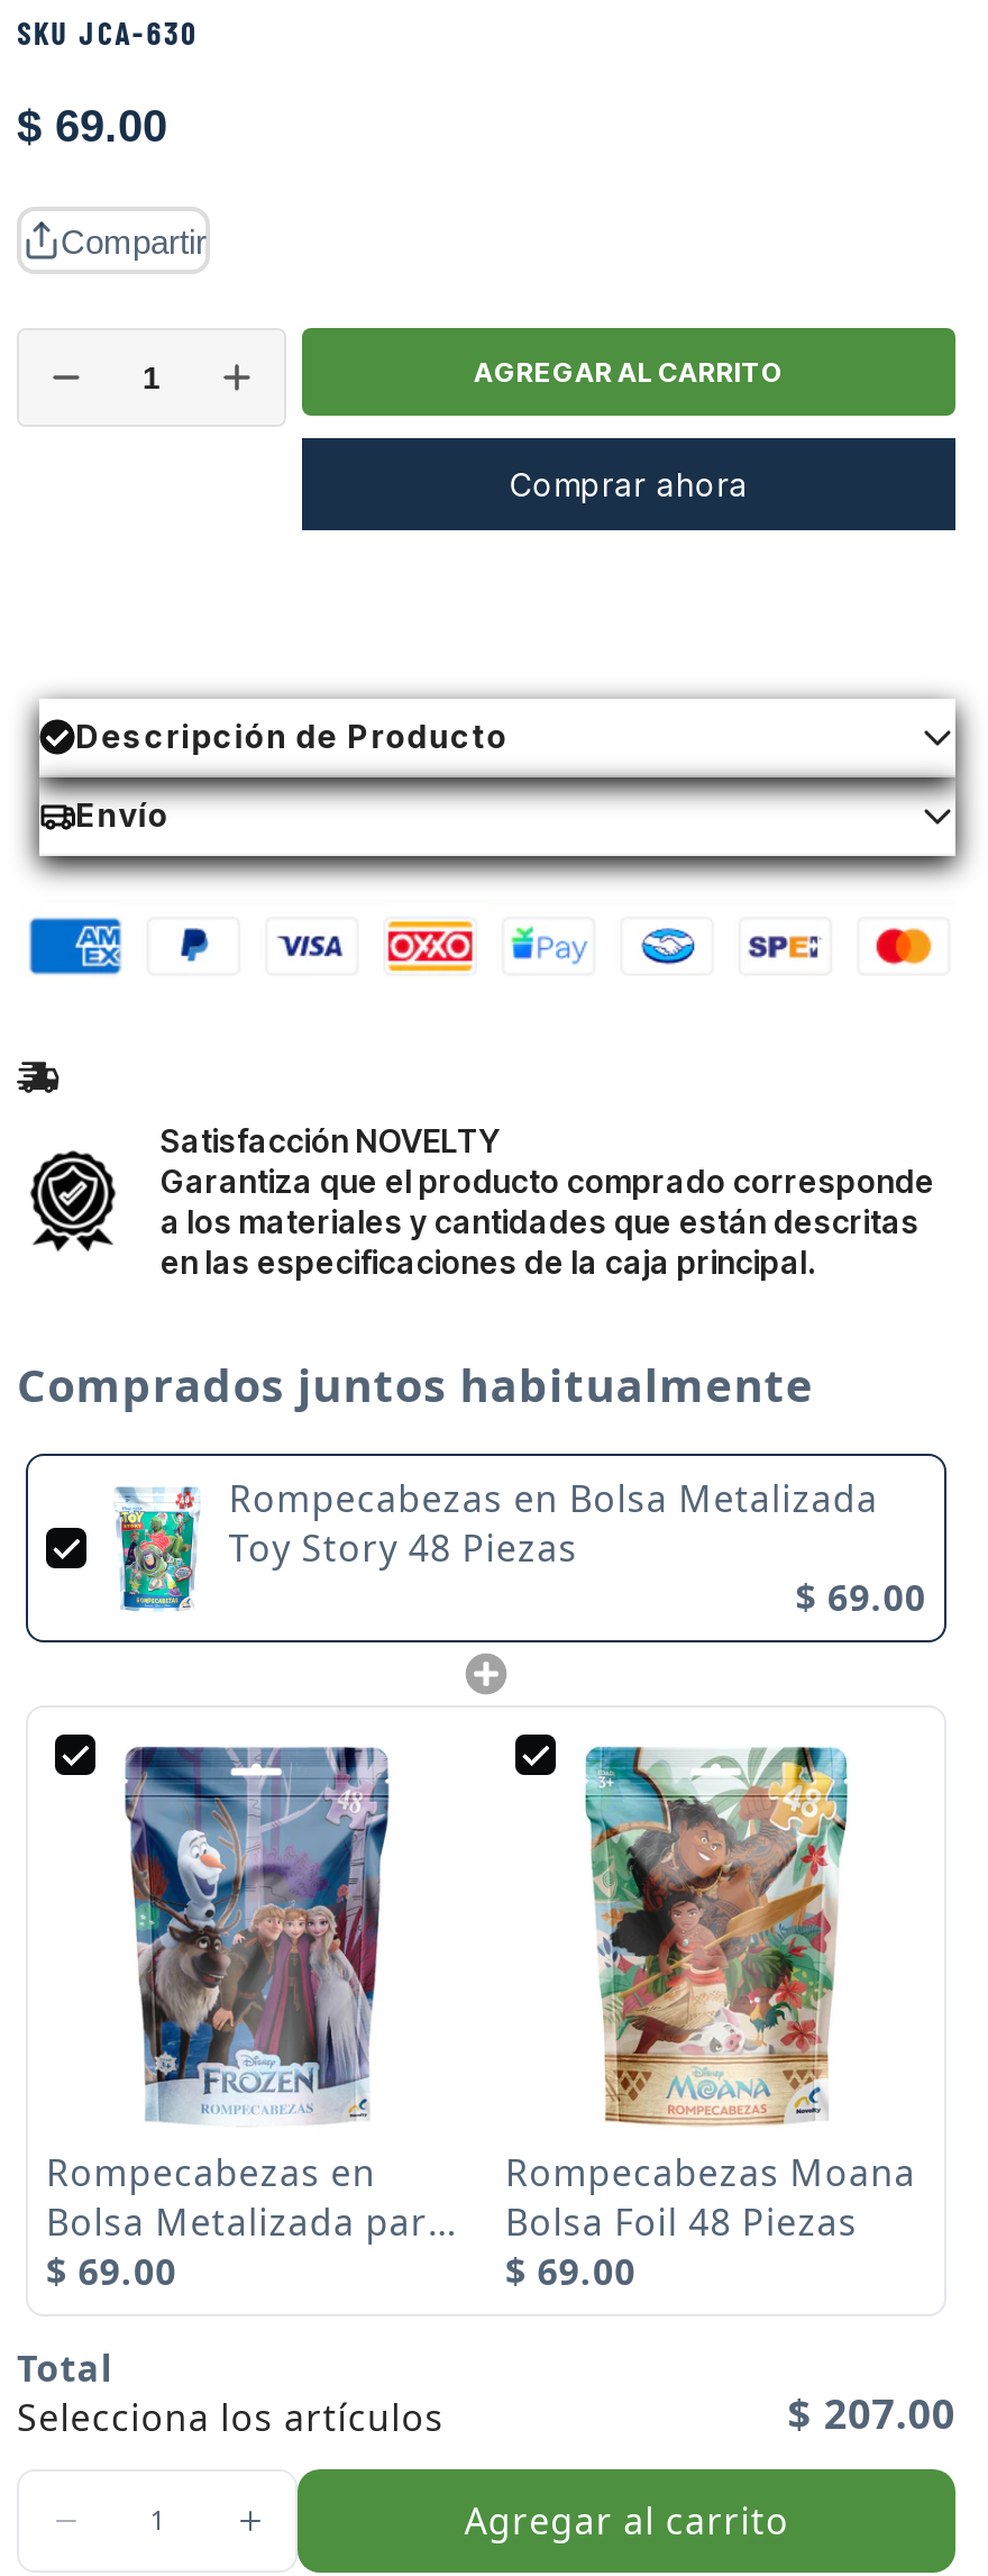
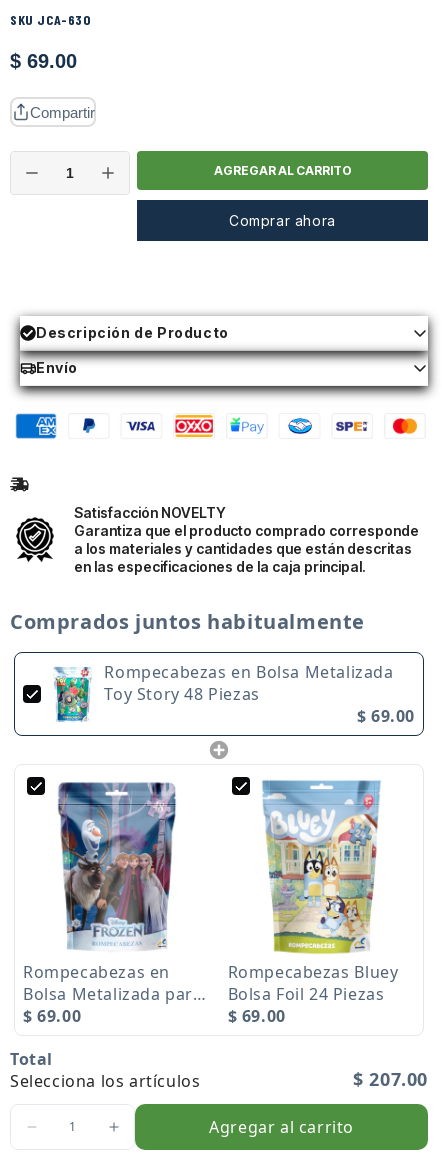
[505,1741,916,2197] [image] | Rompecabezas Moana -> [227,779,398,983] [image] | Rompecabezas Bluey
[505,2197,858,2246] Bolsa Foil 48 Piezas -> [227,983,384,1005] Bolsa Foil 24 Piezas

